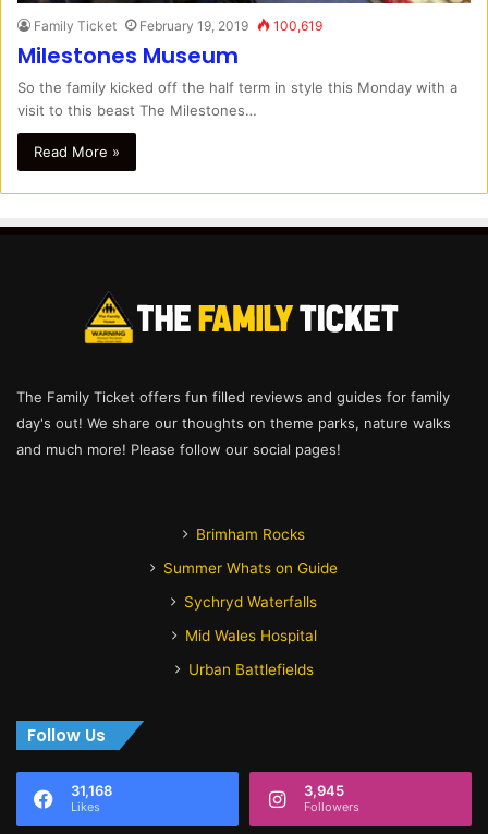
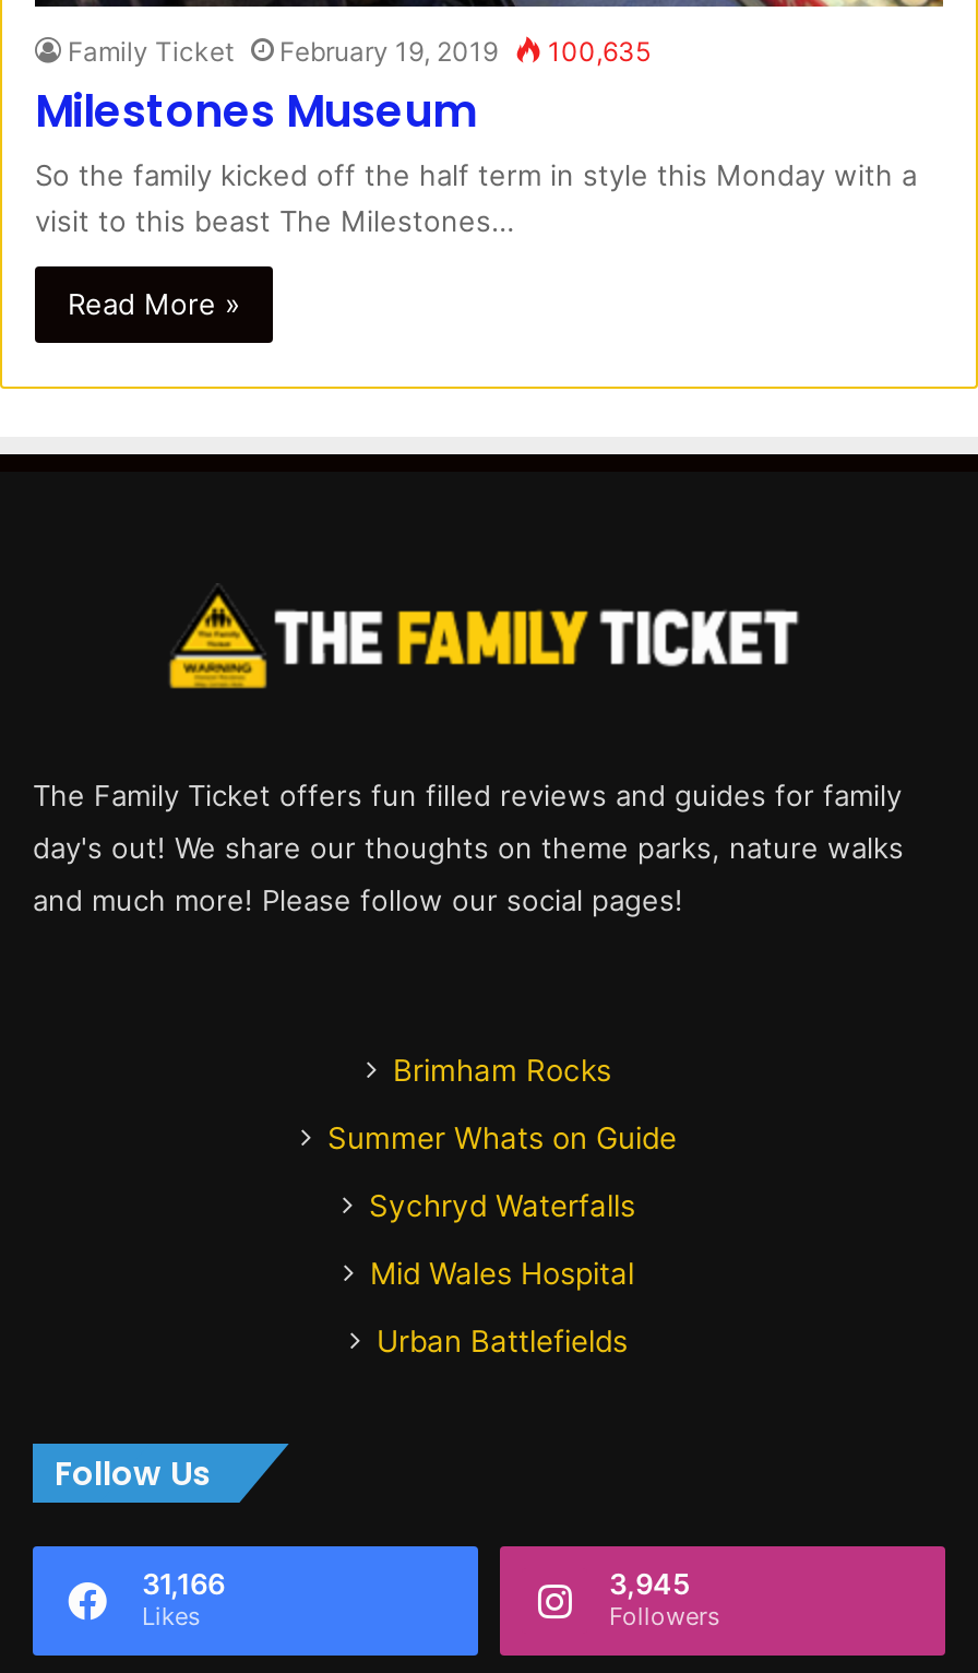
[34,18,322,34] Family Ticket February 19, 2019 100,619 -> [68,36,651,69] Family Ticket February 19, 2019 100,635
[71,782,112,800] 31,168 -> [142,1567,225,1602] 31,166

